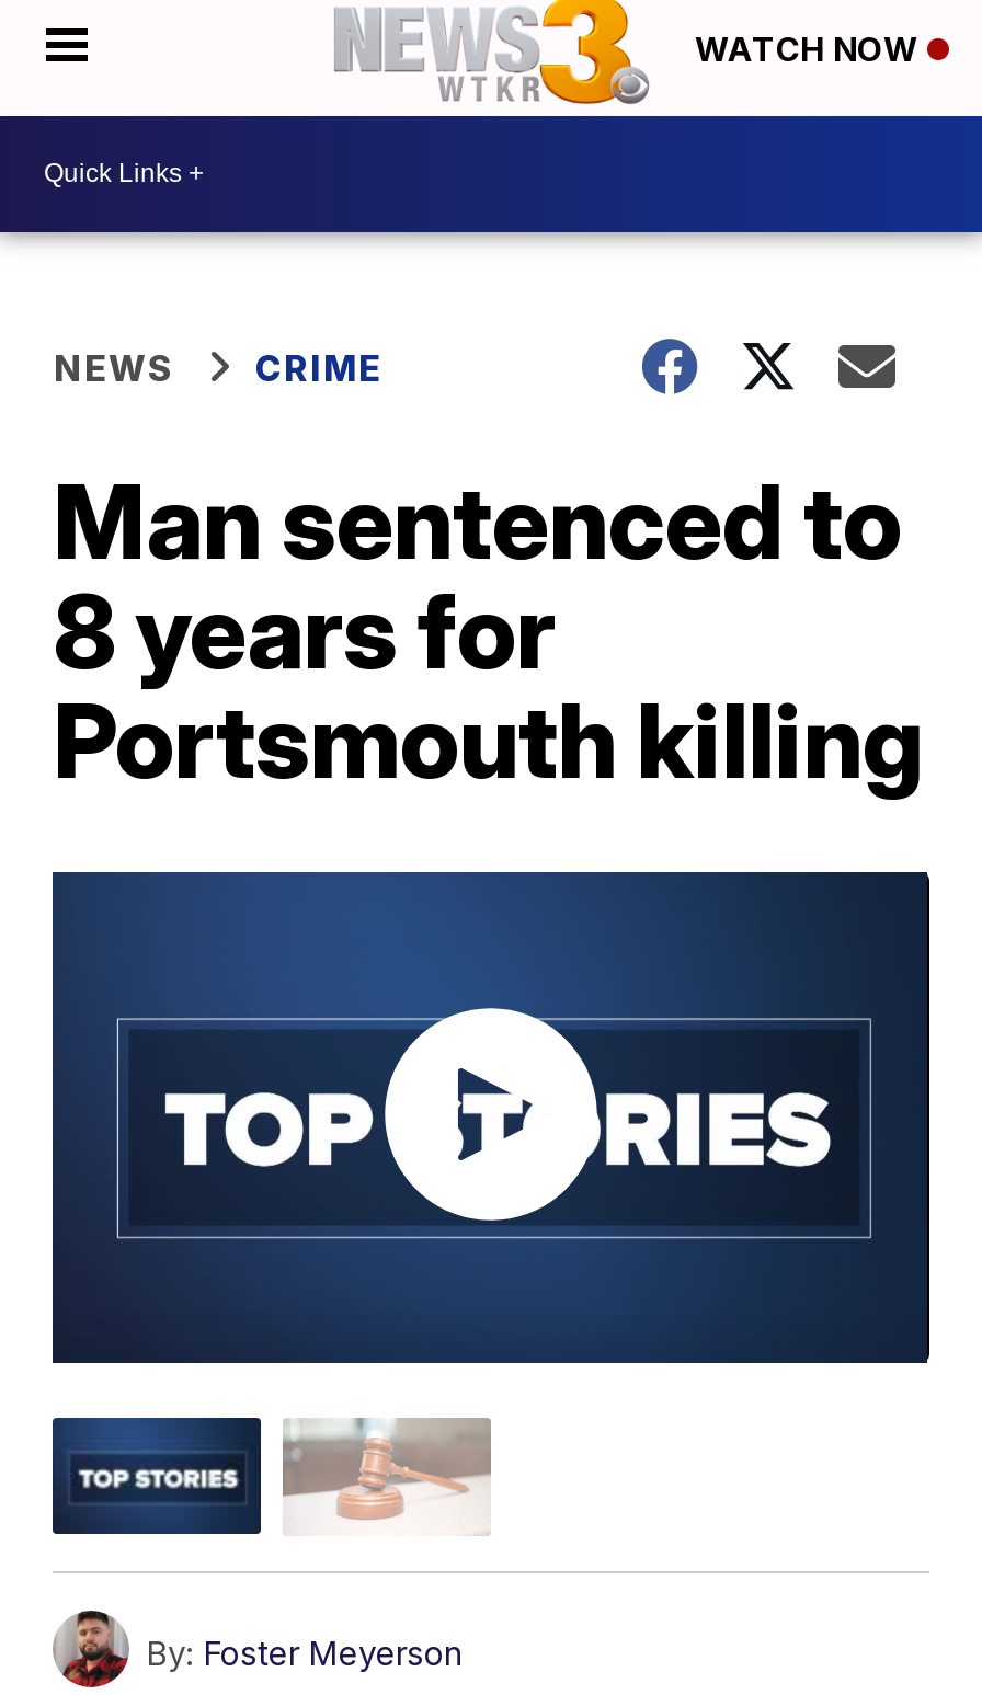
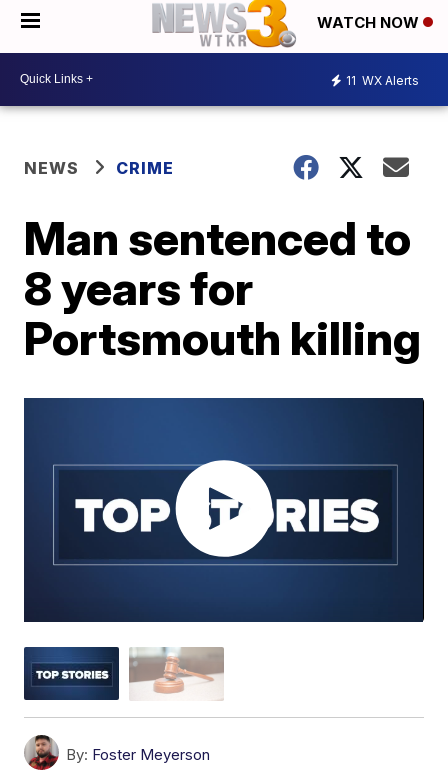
none -> [346,73,419,88] 11 WX Alerts

